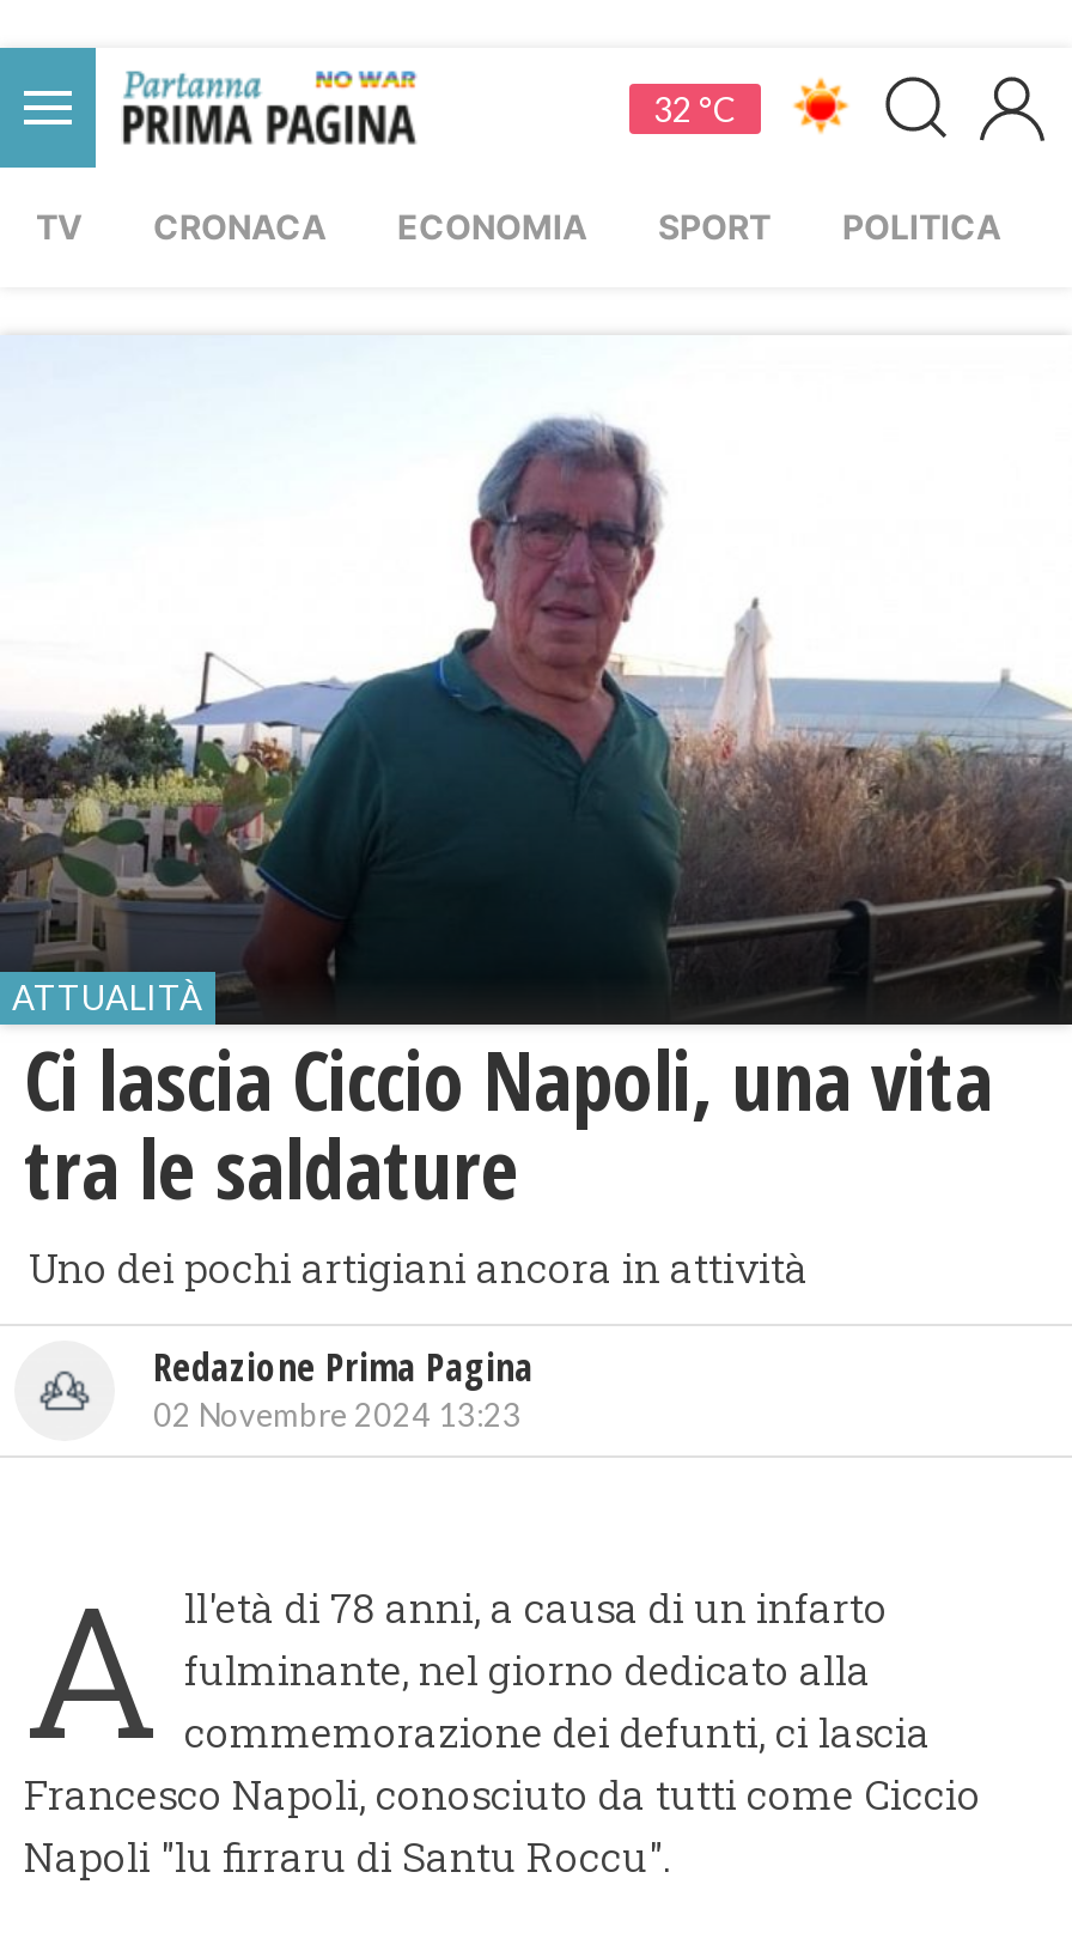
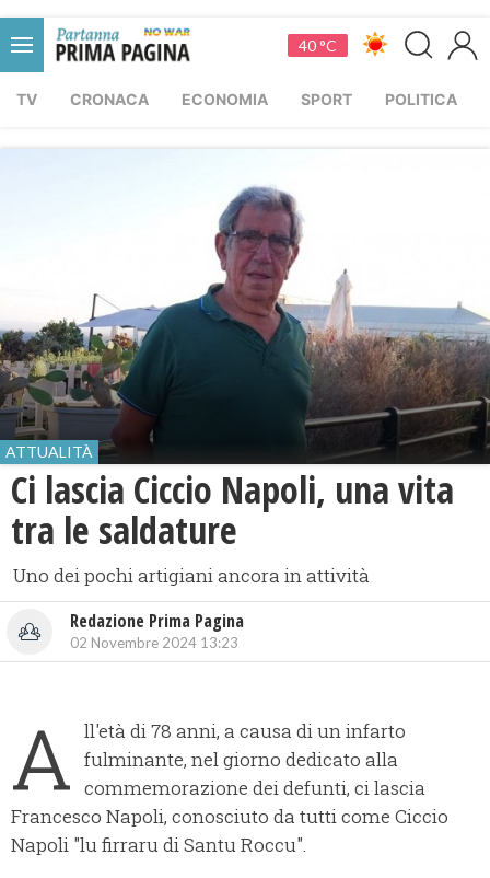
[653,87,737,128] 32 °C -> [299,36,337,54] 40 °C

